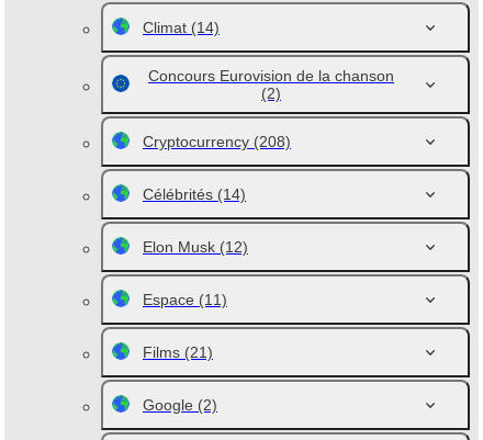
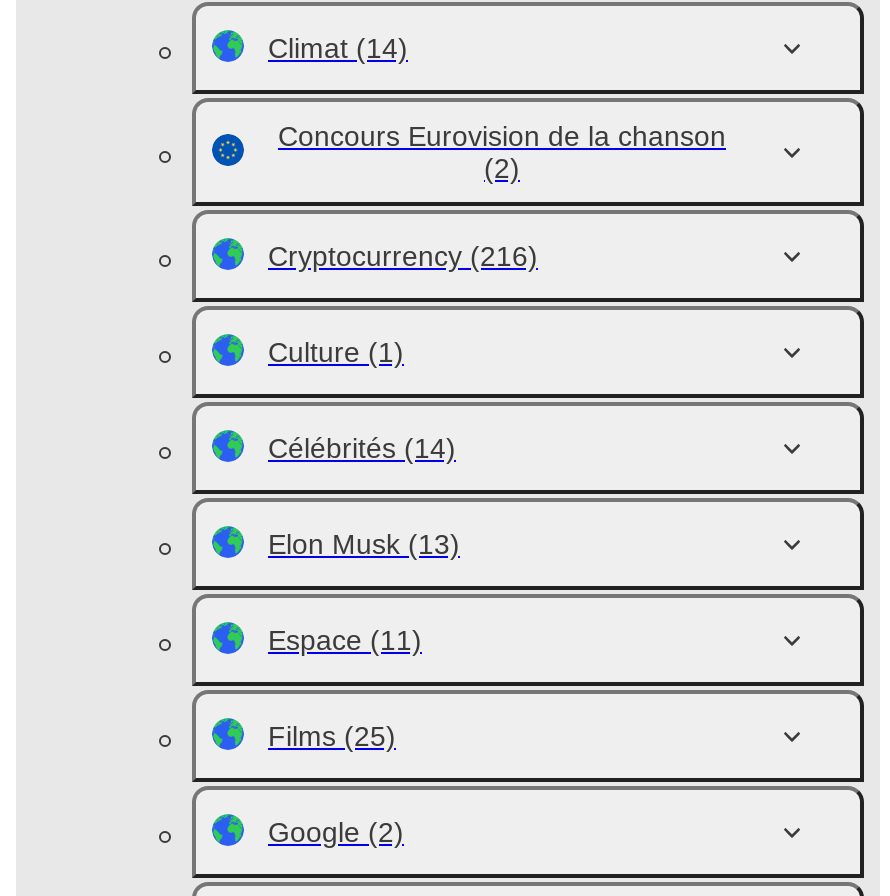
[143,133,291,150] Cryptocurrency (208) -> [268,240,538,368] Cryptocurrency (216) | Culture (1)
[143,238,248,256] Elon Musk (12) -> [268,528,460,560] Elon Musk (13)
[143,343,213,361] Films (21) -> [268,720,396,752] Films (25)

